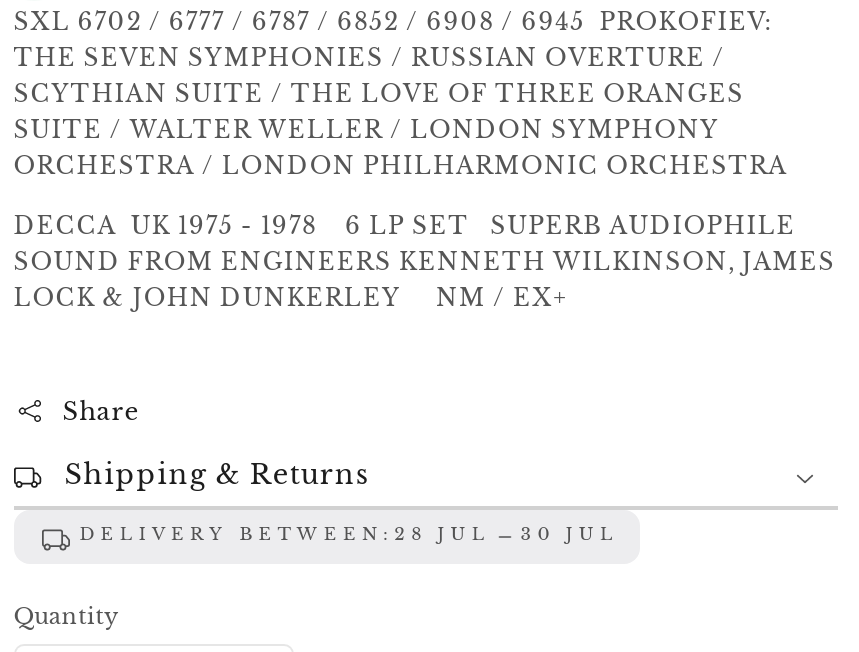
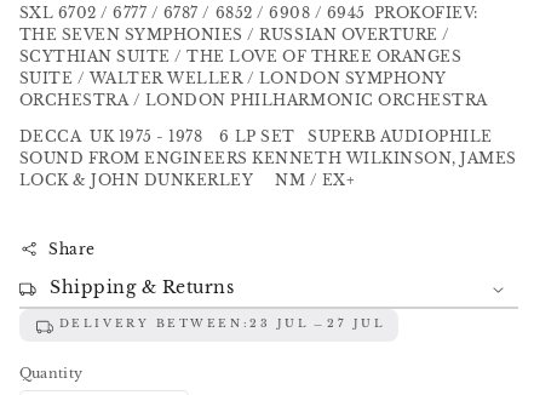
[80,524,491,544] DELIVERY BETWEEN: 28 JUL -> [59,318,309,330] DELIVERY BETWEEN: 23 JUL
[520,524,619,544] 30 JUL -> [327,318,386,330] 27 JUL

